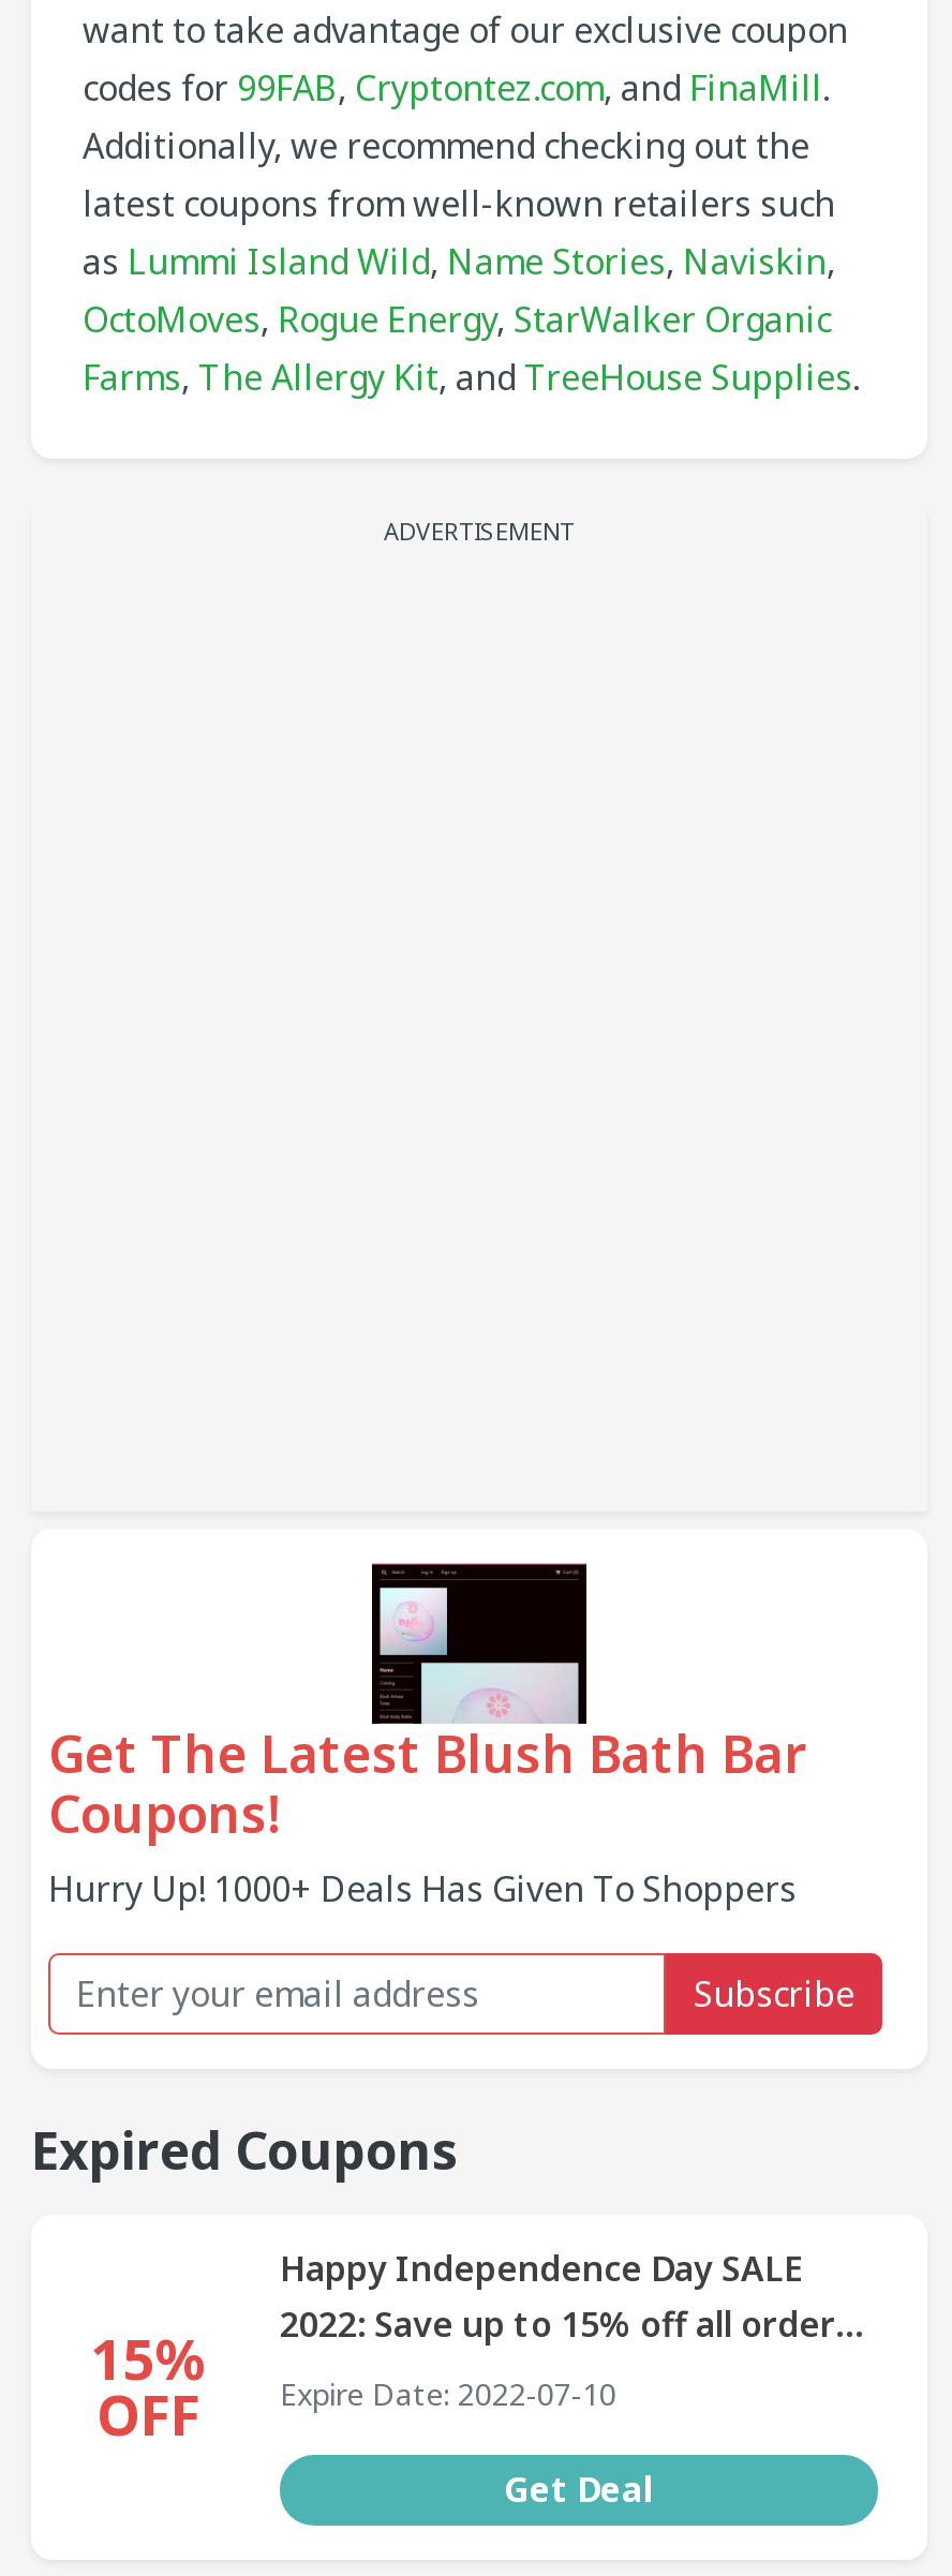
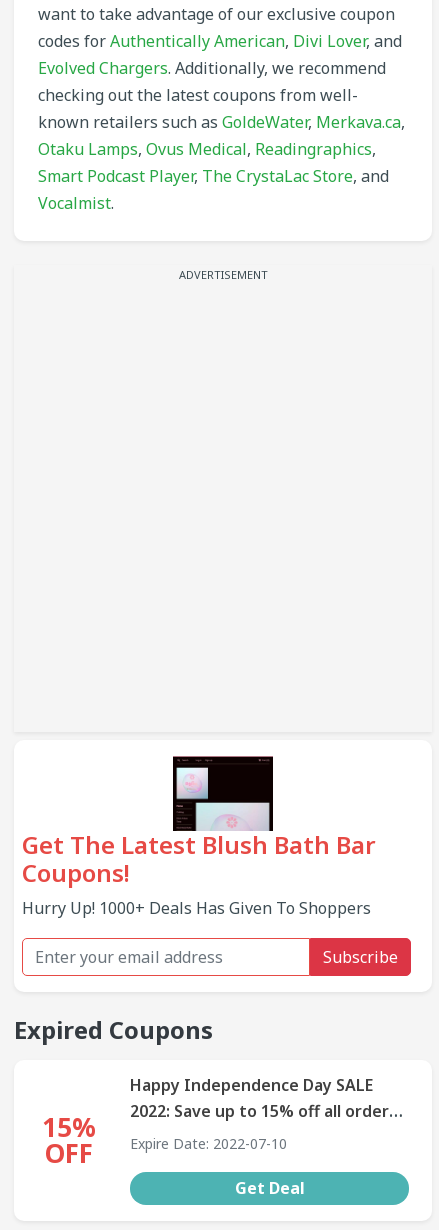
[83,64,859,401] codes for 99FAB, Cryptontez.com, and FinaMill. | Additionally, we recommend checking out the | latest coupons from well-known retailers such | as Lummi Island Wild, Name Stories, Naviskin, | OctoMoves, Rogue Energy, StarWalker Organic | Farms, The Allergy Kit, and TreeHouse Supplies. -> [38,30,405,214] codes for Authentically American, Divi Lover, and | Evolved Chargers. Additionally, we recommend | checking out the latest coupons from well- | known retailers such as GoldeWater, Merkava.ca, | Otaku Lamps, Ovus Medical, Readingraphics, | Smart Podcast Player, The CrystaLac Store, and | Vocalmist.

